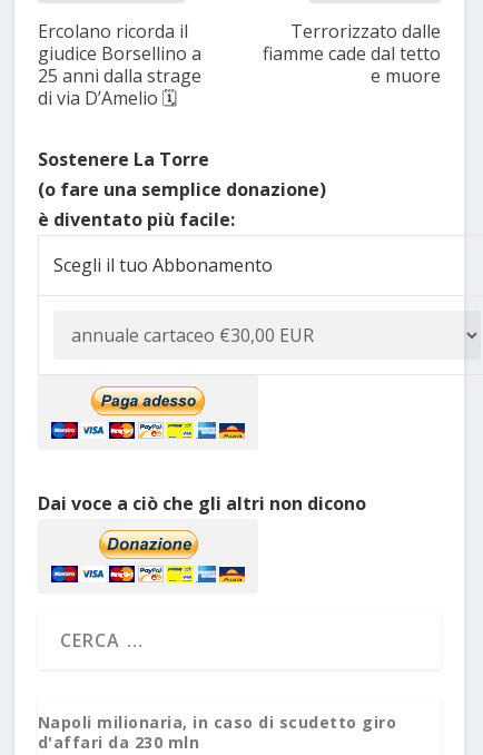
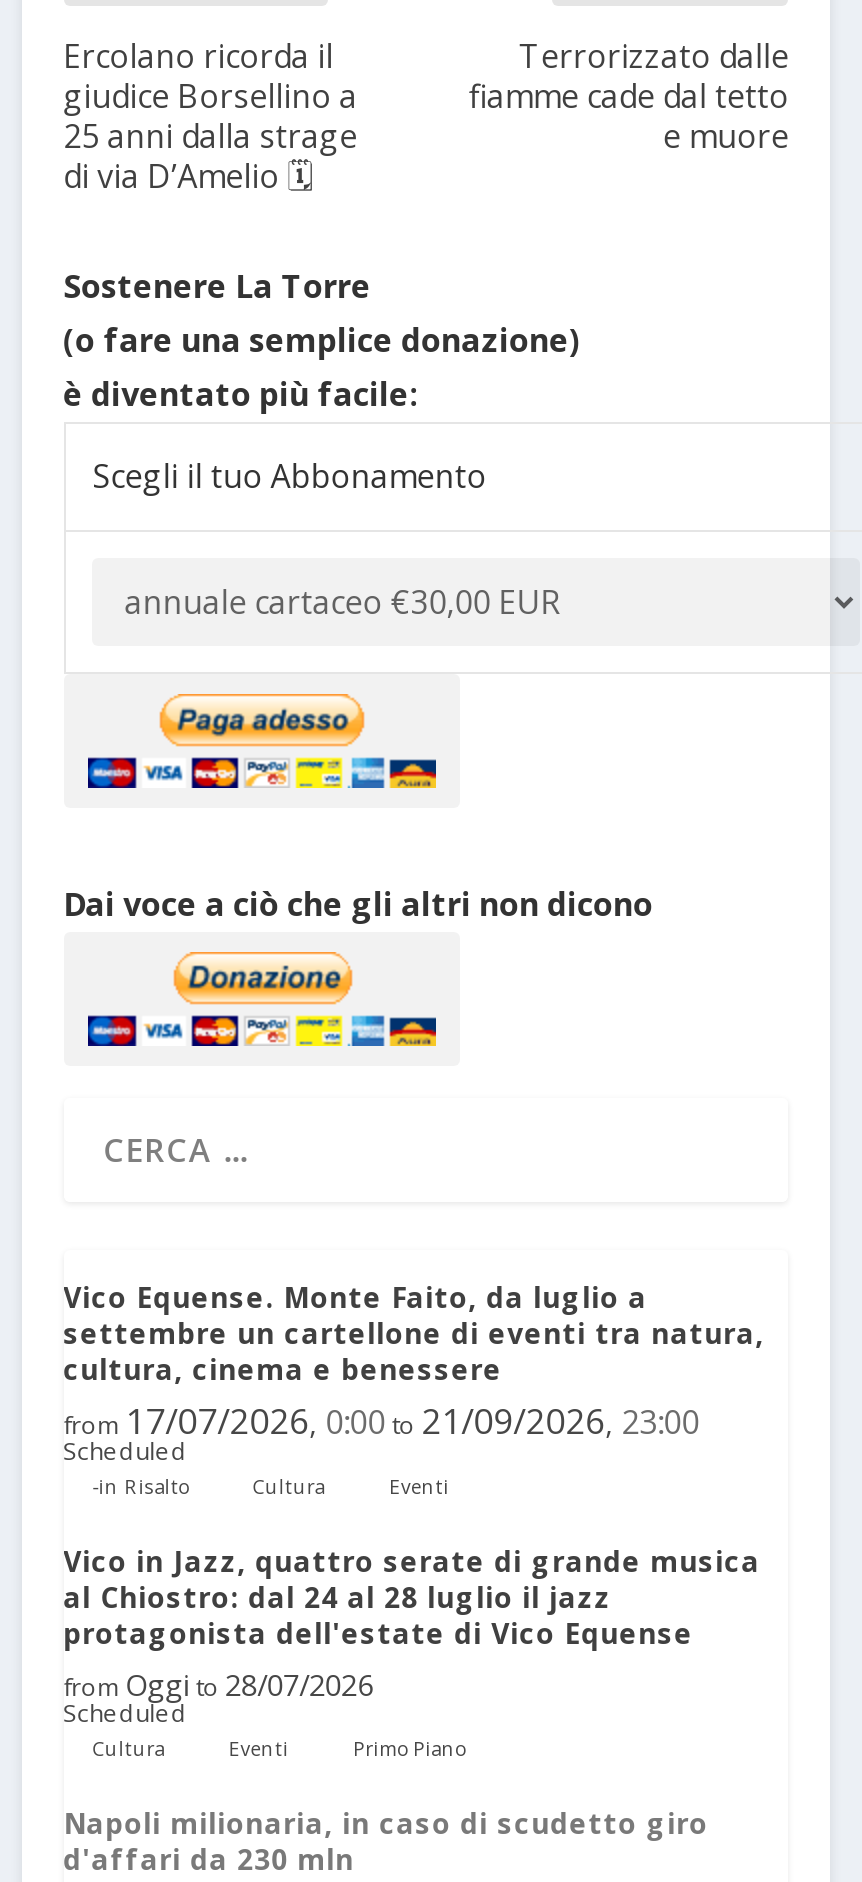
none -> [63,1278,764,1761] Vico Equense. Monte Faito, da luglio a | settembre un cartellone di eventi tra natura, | cultura, cinema e benessere | from 17/07/2026, 0:00 to 21/09/2026, 23:00 | Scheduled | -in Risalto | Cultura | Eventi | Vico in Jazz, quattro serate di grande musica | al Chiostro: dal 24 al 28 luglio il jazz | protagonista dell'estate di Vico Equense | from Oggi to 28/07/2026 | Scheduled | Cultura | Eventi | Primo Piano

